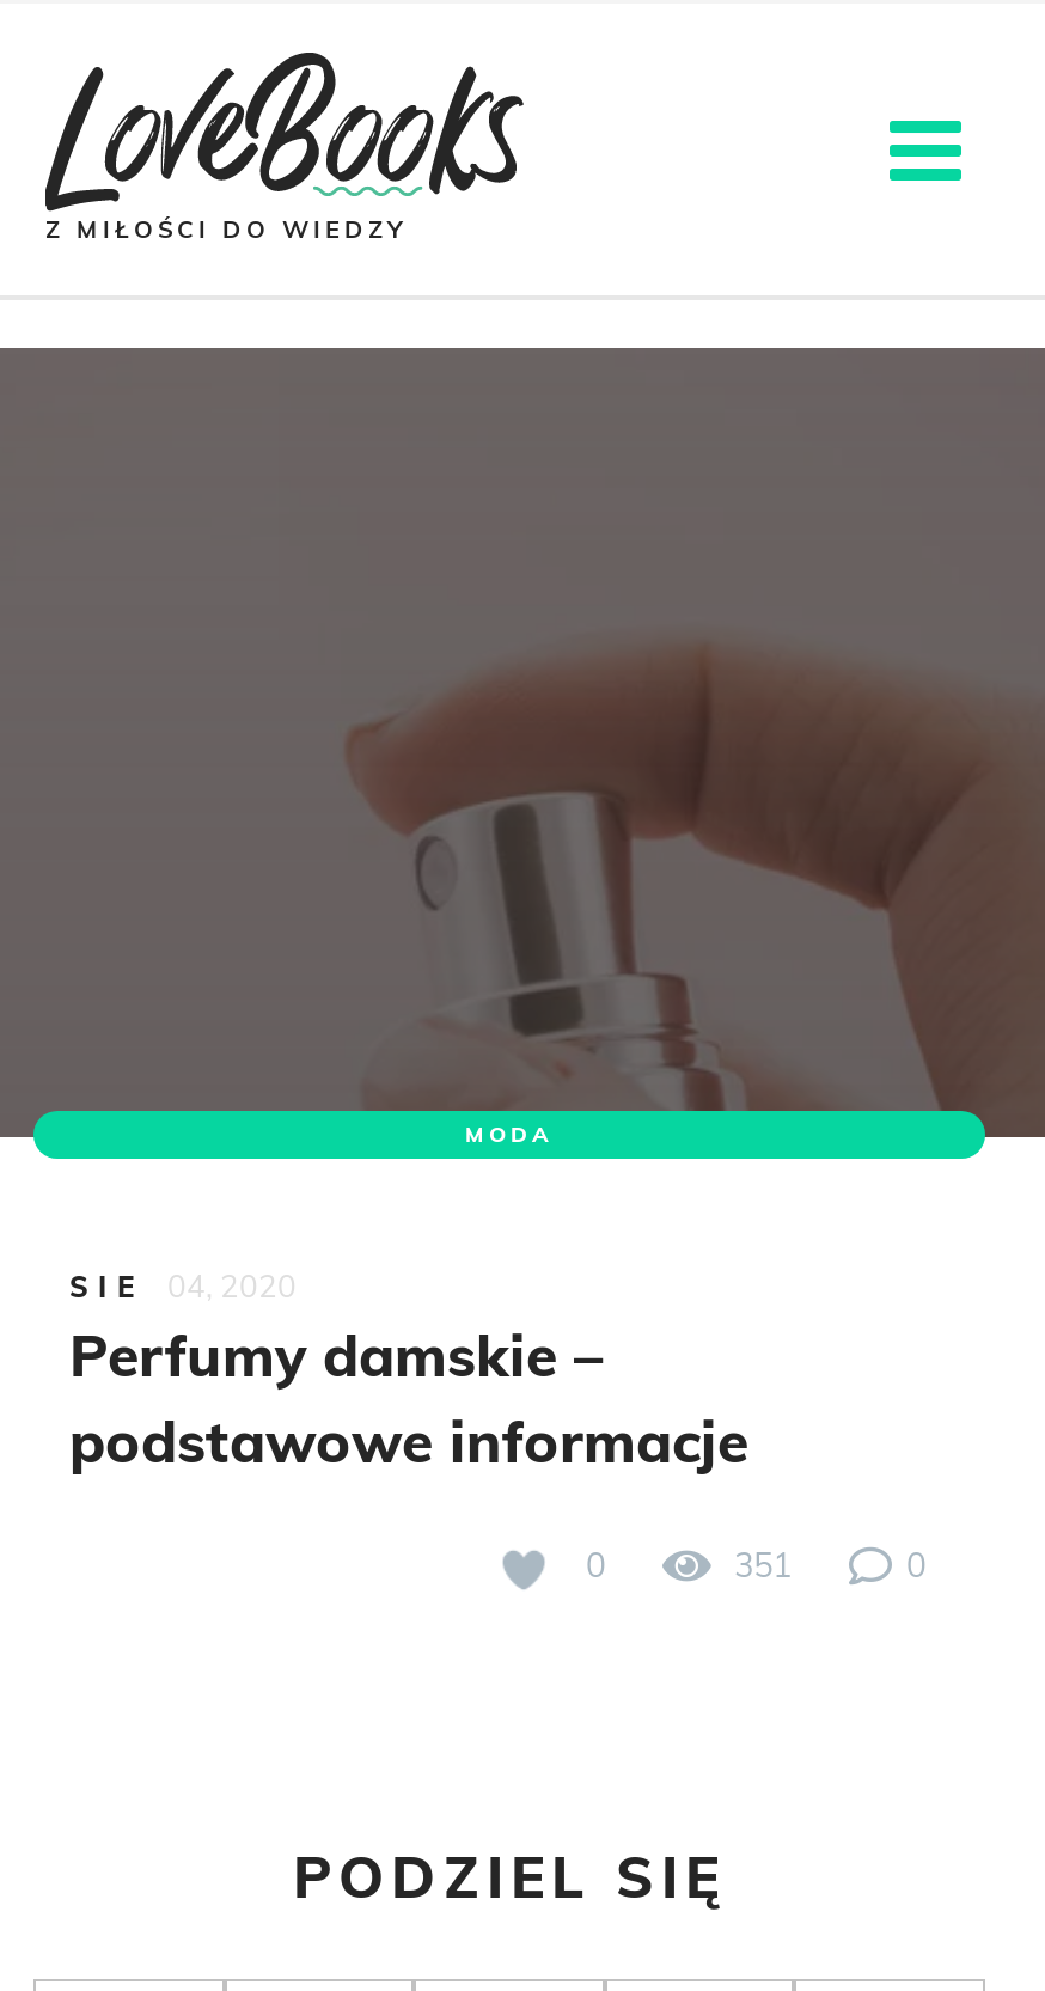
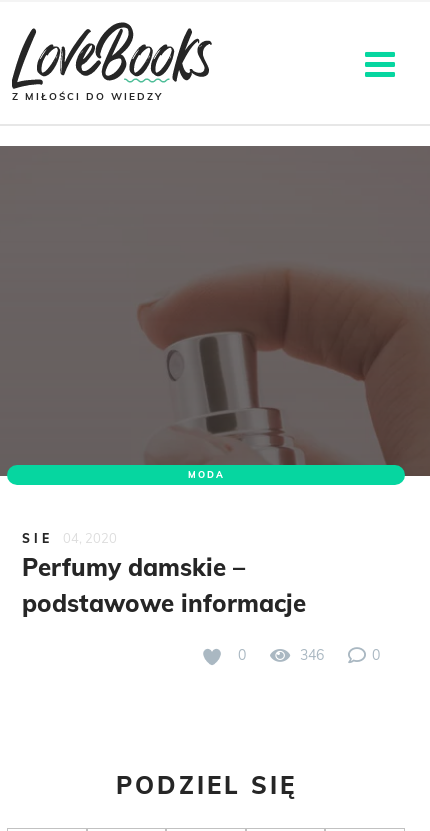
[725,1544,792,1587] 351 -> [296,646,324,664] 346

